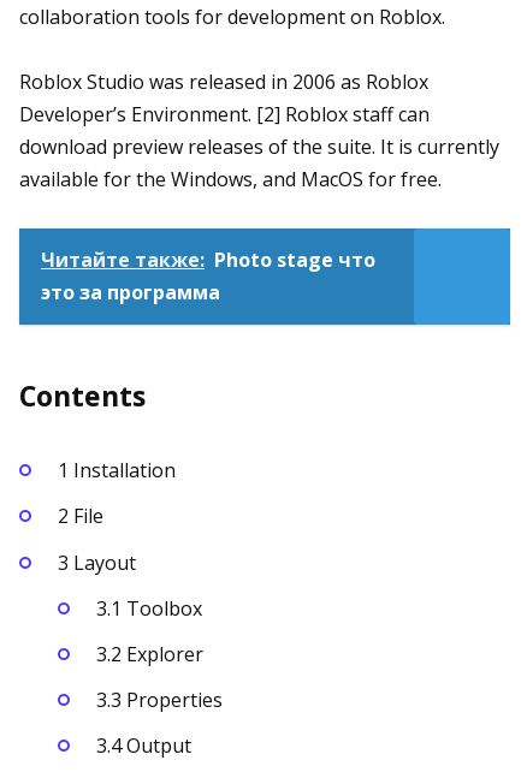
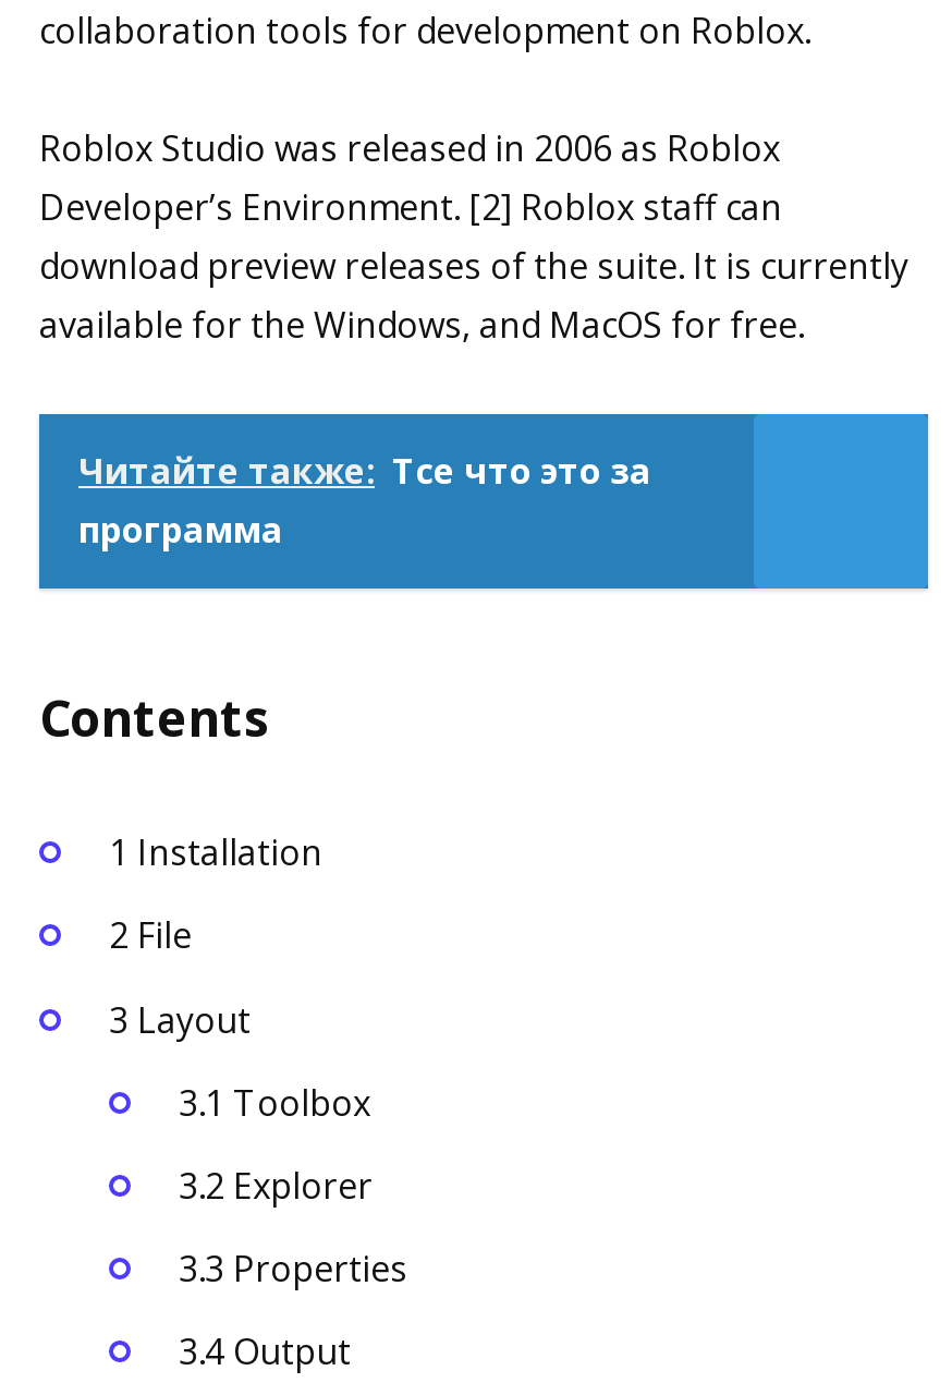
[41,247,375,305] Читайте также: Photo stage что | это за программа -> [78,447,651,554] Читайте также: Tce что это за | программа

